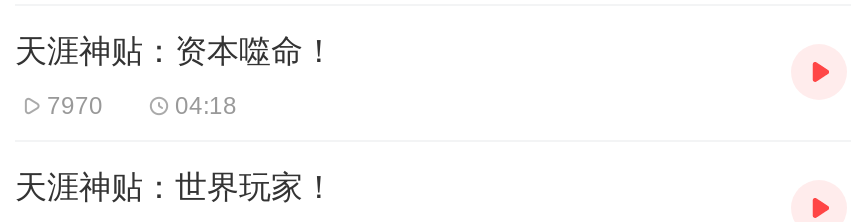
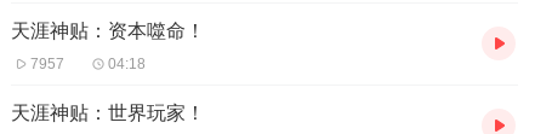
[47,92,103,120] 7970 -> [30,55,64,72] 7957

